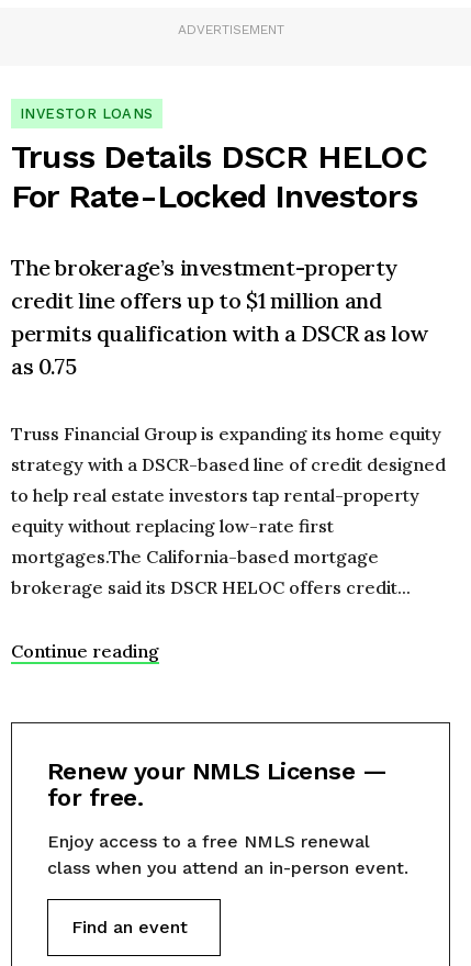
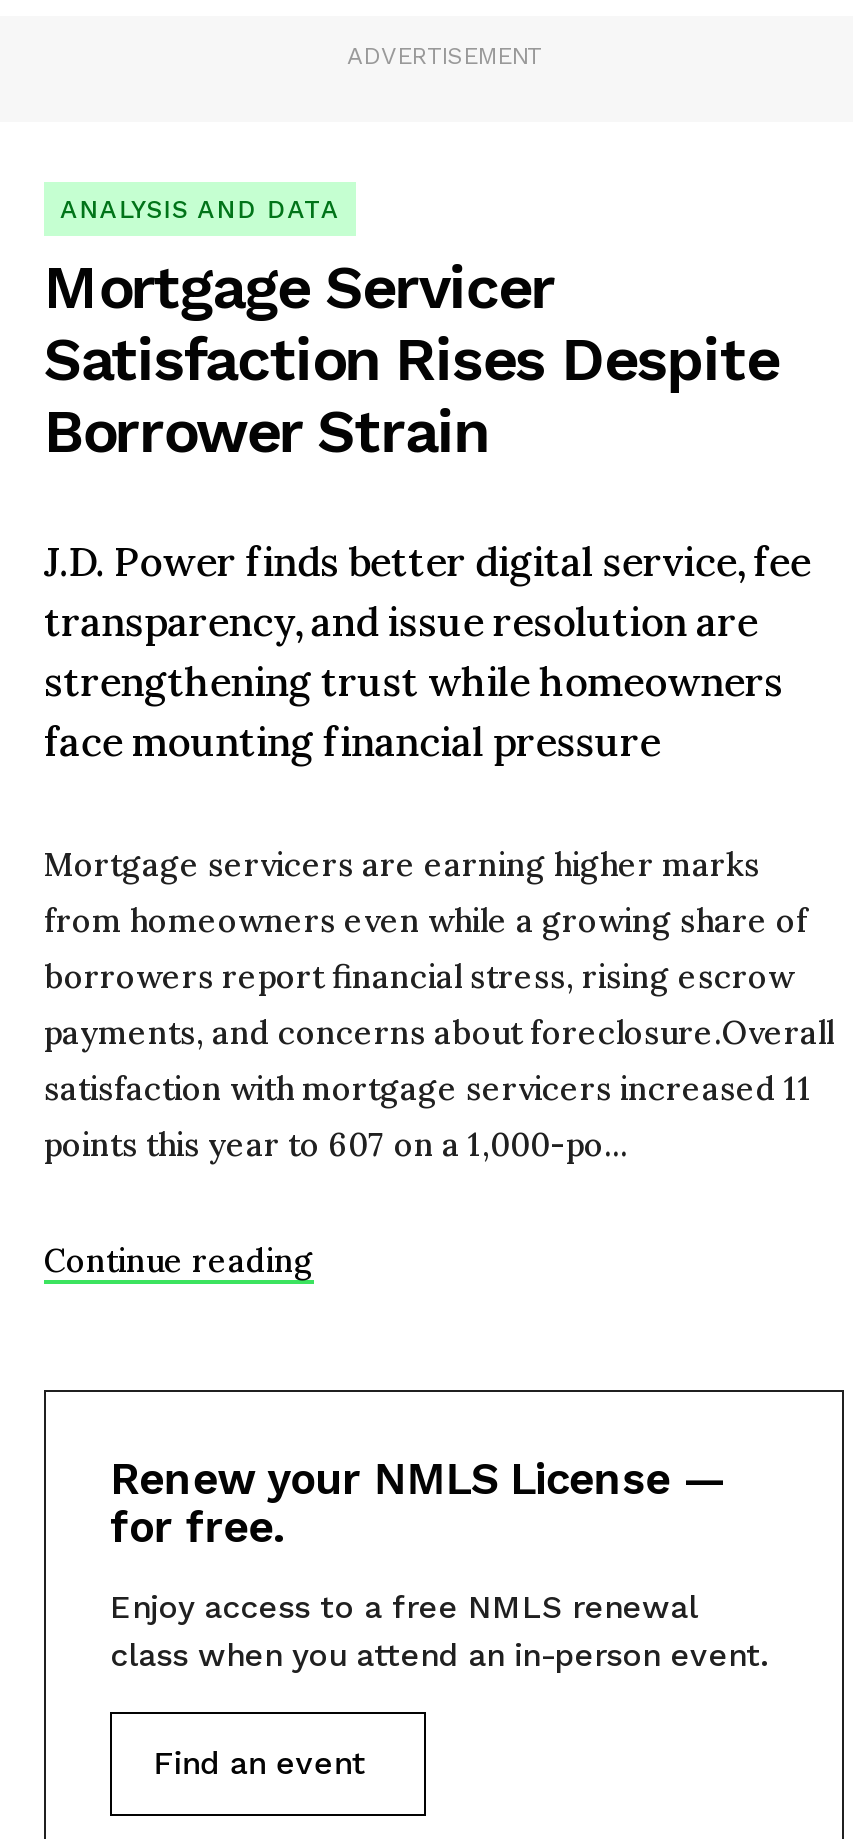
[11,105,427,215] INVESTOR LOANS | Truss Details DSCR HELOC | For Rate-Locked Investors -> [44,194,778,466] ANALYSIS AND DATA | Mortgage Servicer | Satisfaction Rises Despite | Borrower Strain
[11,254,428,380] The brokerage’s investment-property | credit line offers up to $1 million and | permits qualification with a DSCR as low | as 0.75 -> [44,536,811,766] J.D. Power finds better digital service, fee | transparency, and issue resolution are | strengthening trust while homeowners | face mounting financial pressure
[11,423,446,598] Truss Financial Group is expanding its home equity | strategy with a DSCR-based line of credit designed | to help real estate investors tap rental-property | equity without replacing low-rate first | mortgages.The California-based mortgage | brokerage said its DSCR HELOC offers credit... -> [44,844,834,1164] Mortgage servicers are earning higher marks | from homeowners even while a growing share of | borrowers report financial stress, rising escrow | payments, and concerns about foreclosure.Overall | satisfaction with mortgage servicers increased 11 | points this year to 607 on a 1,000-po...

